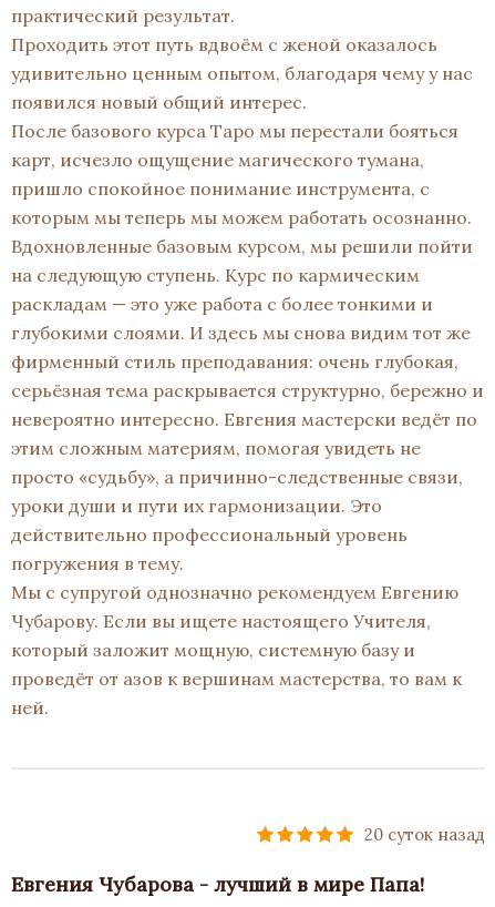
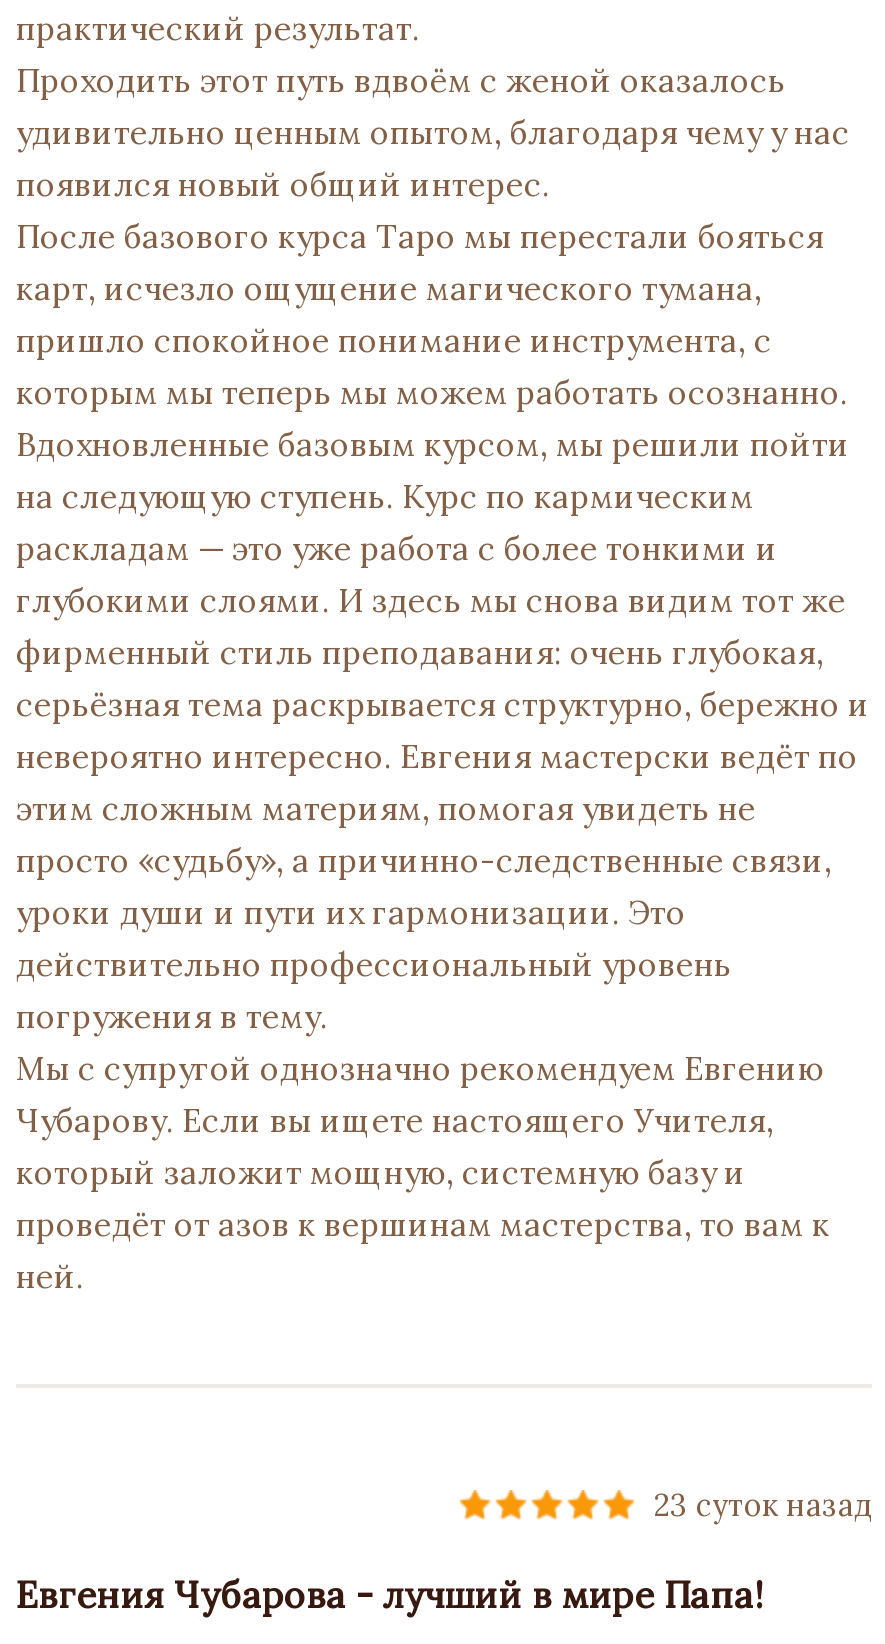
[360,824,485,845] 20 суток назад -> [646,1486,872,1524] 23 суток назад

